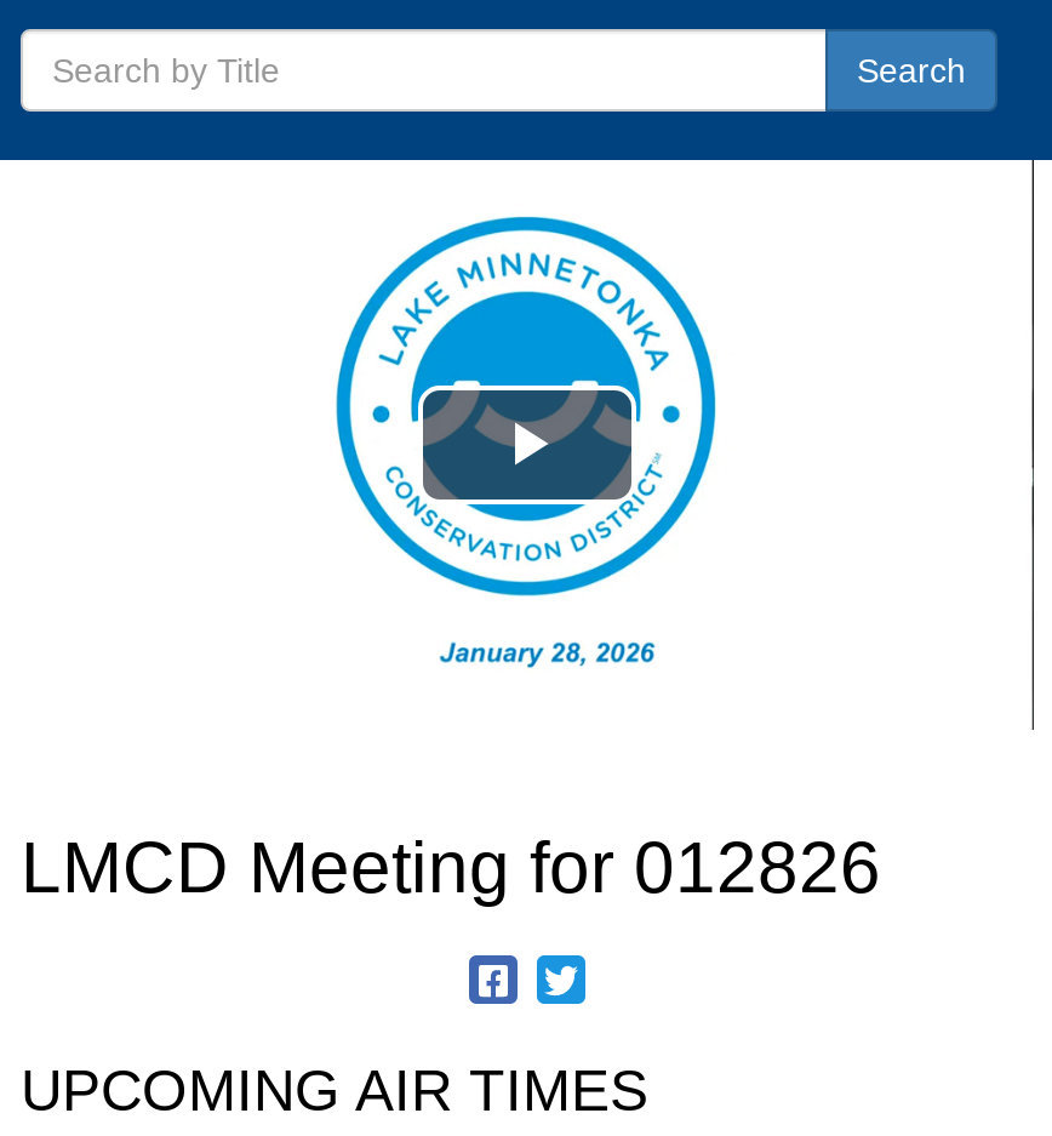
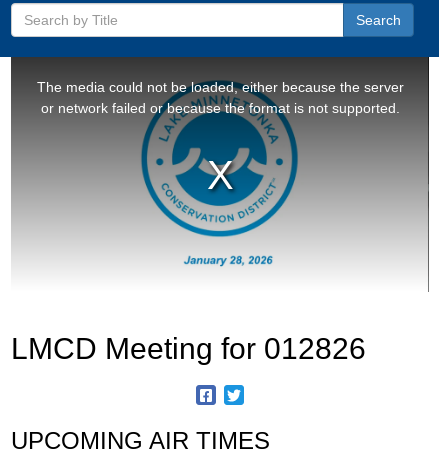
[21,158,1031,643] [image] -> [10,57,429,256] [image]

